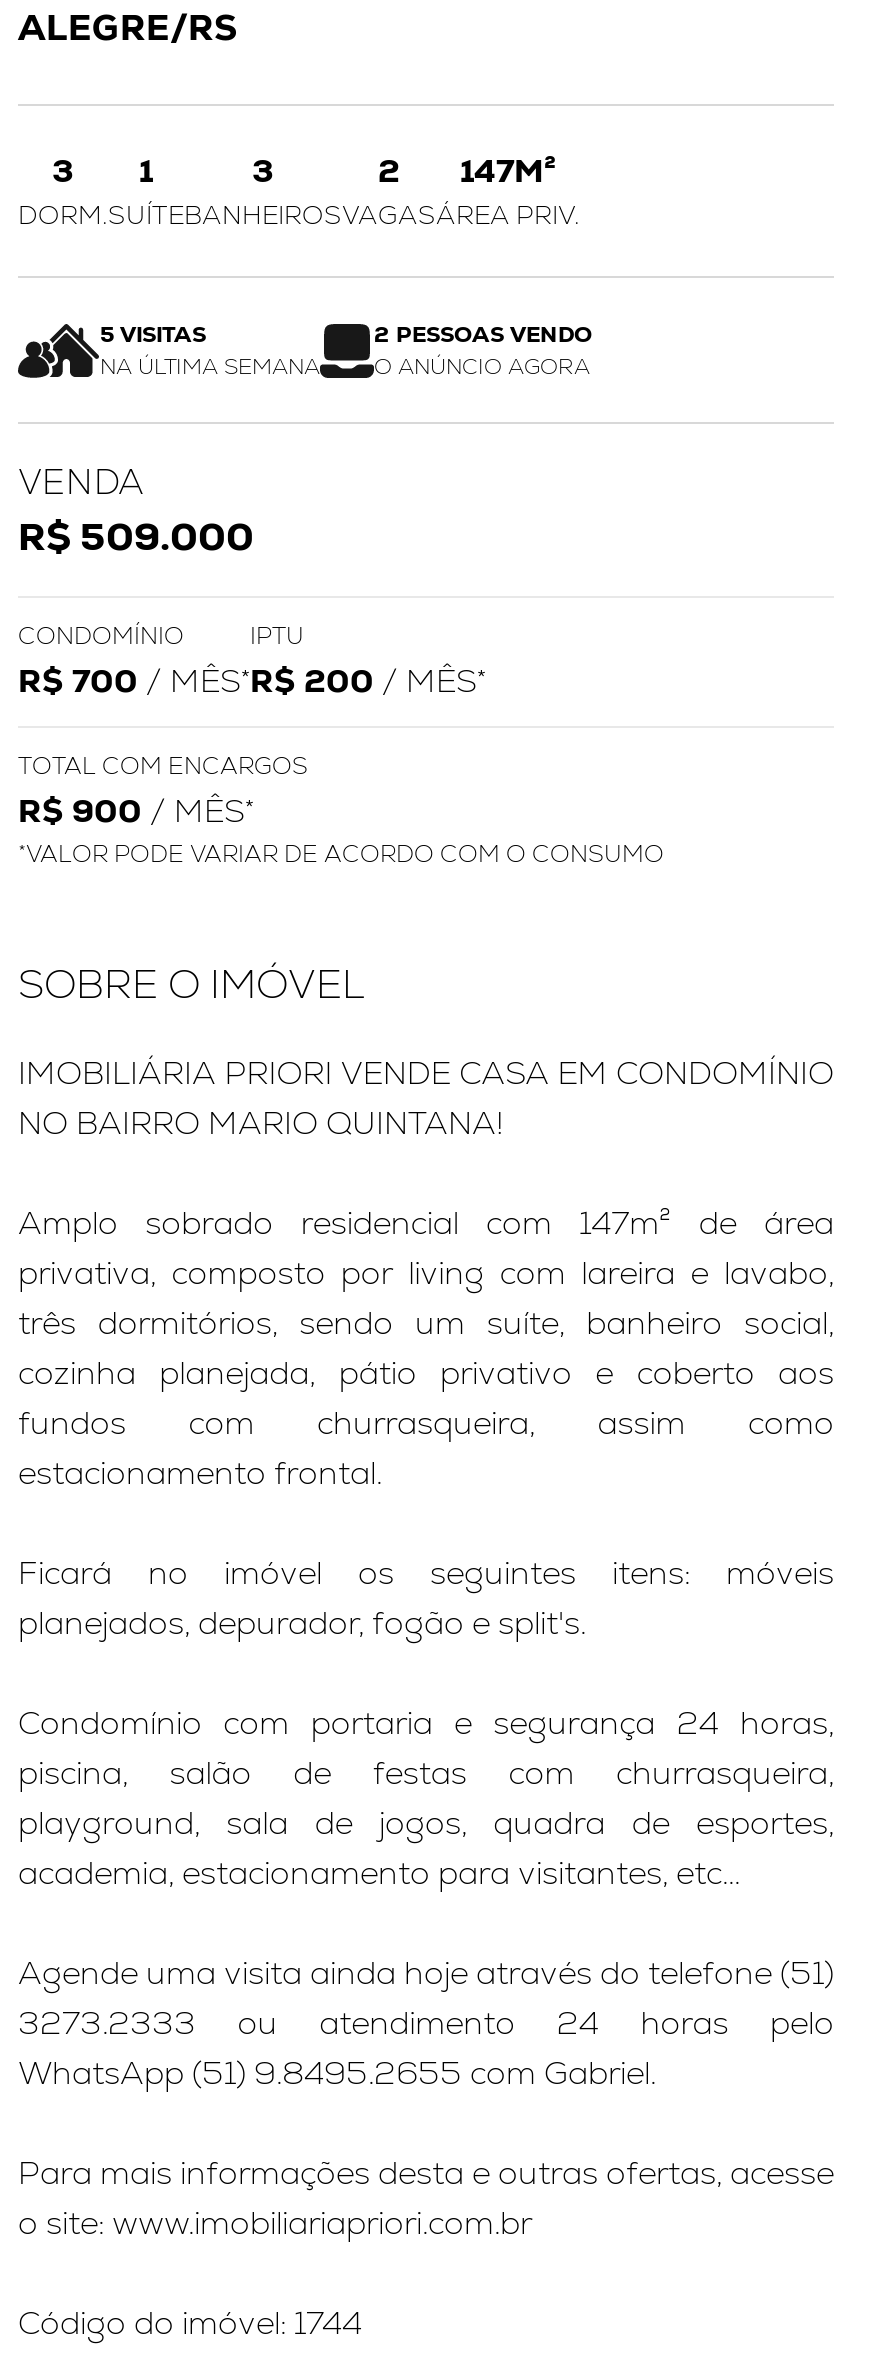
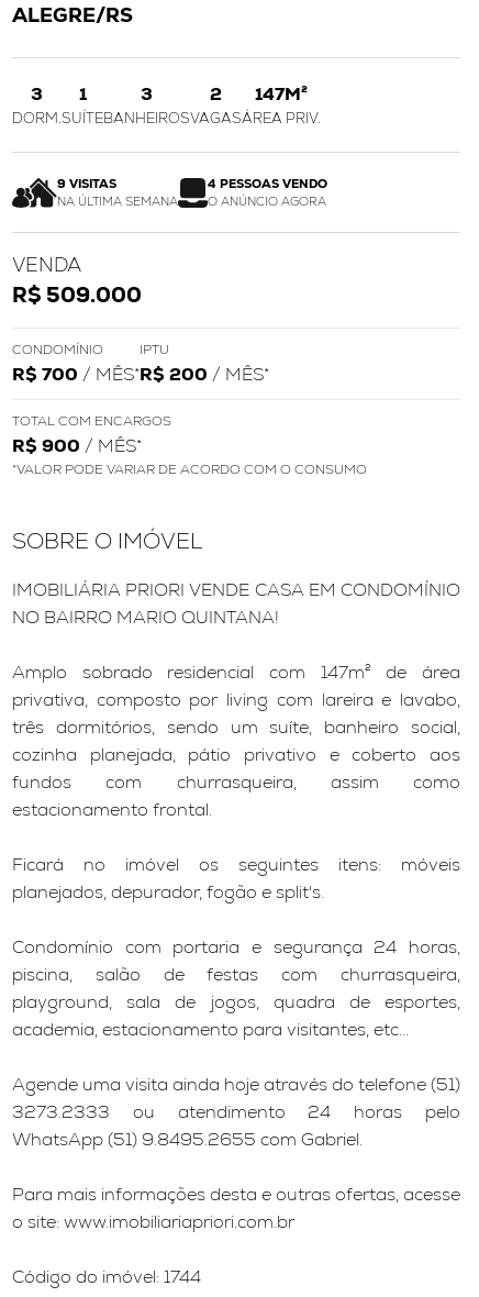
[100,320,206,348] 5 VISITAS -> [57,176,116,191] 9 VISITAS
[374,320,592,348] 2 PESSOAS VENDO -> [208,176,327,191] 4 PESSOAS VENDO

